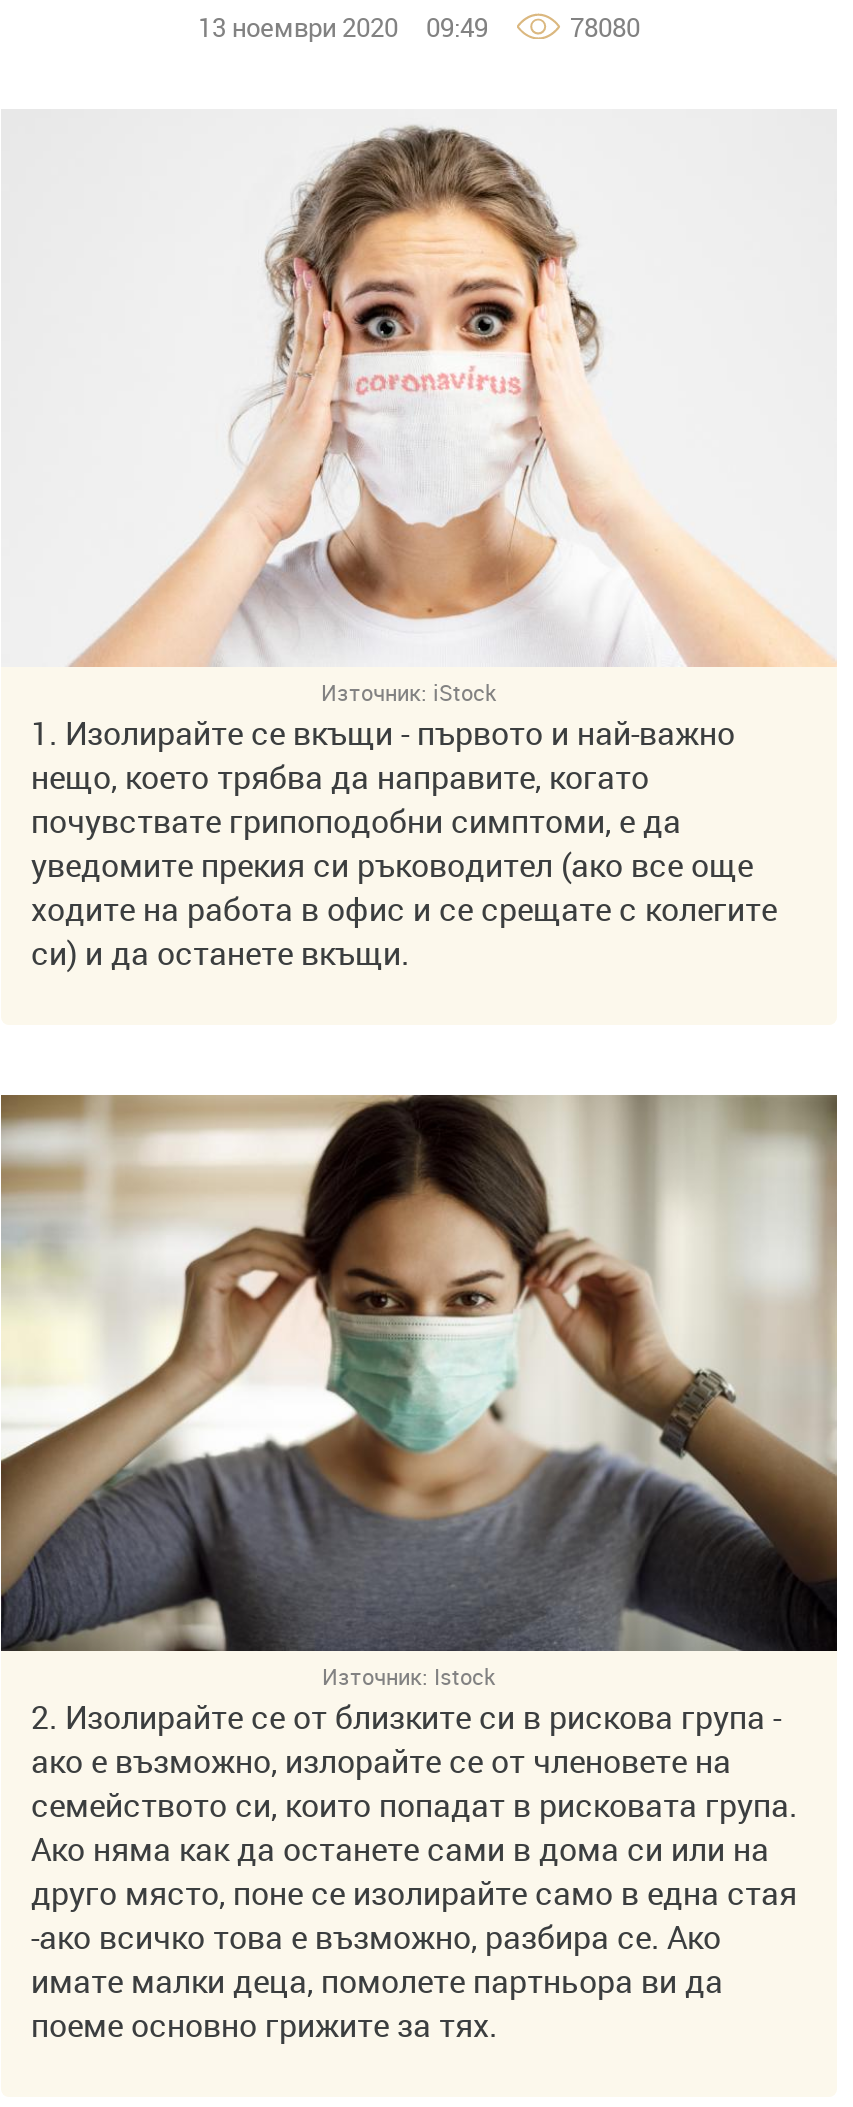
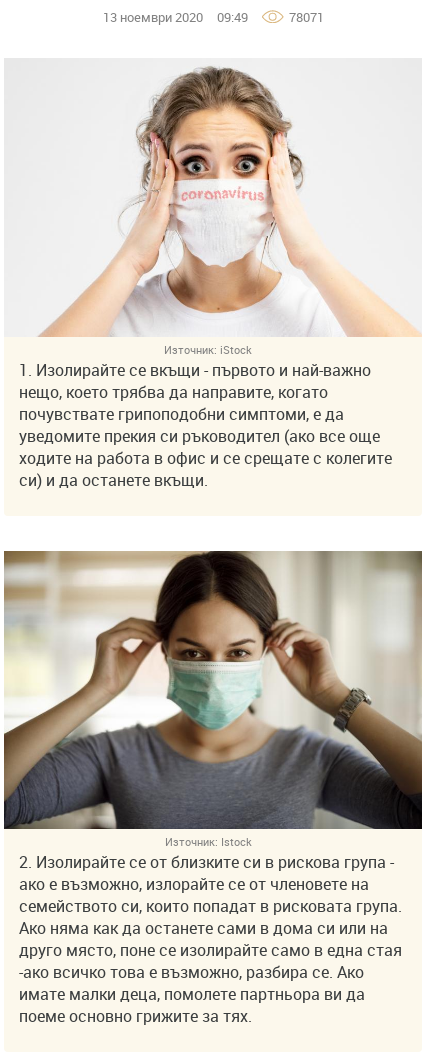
[570,9,640,45] 78080 -> [288,8,323,26] 78071

